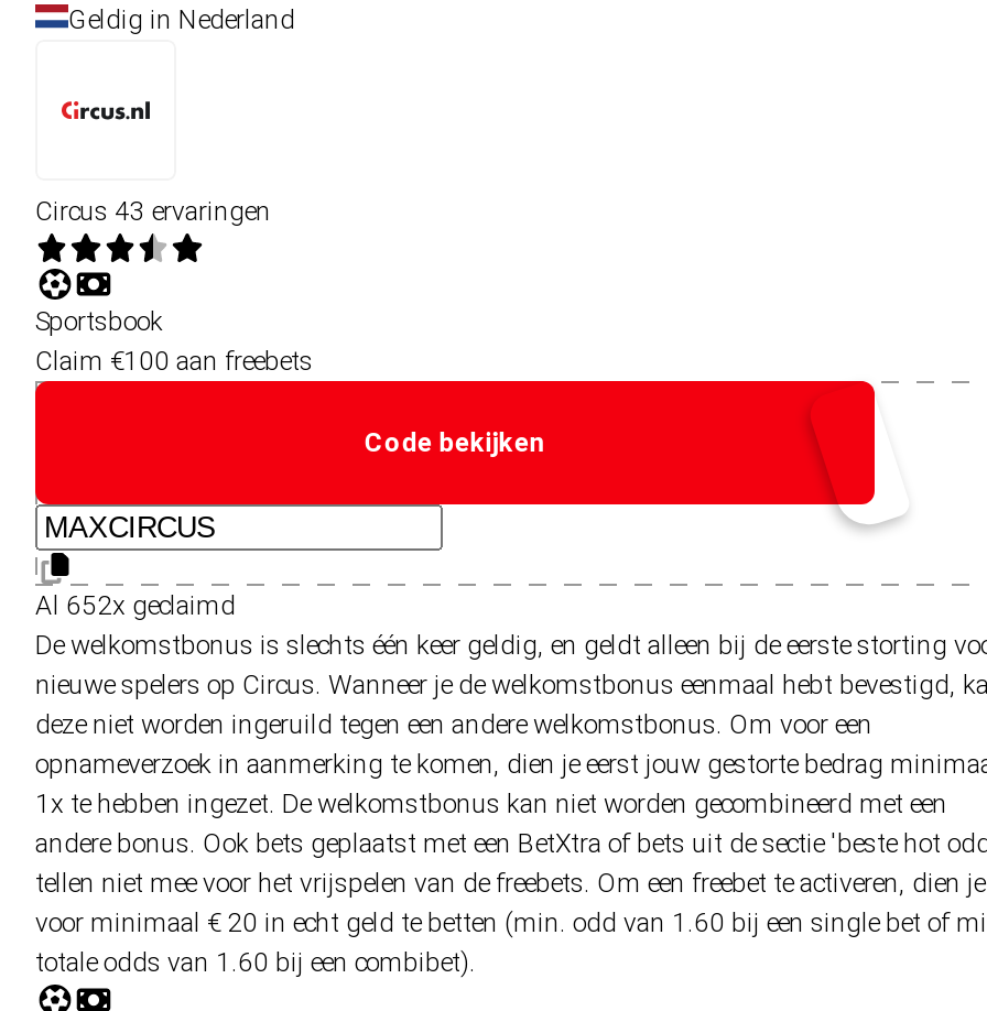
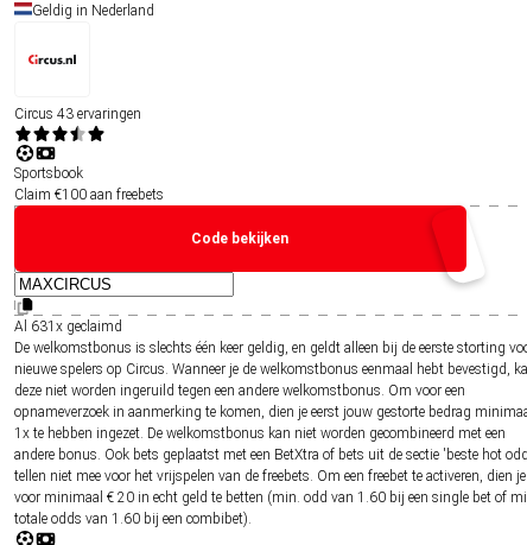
[35,590,236,621] Al 652x geclaimd -> [14,318,122,335] Al 631x geclaimd

